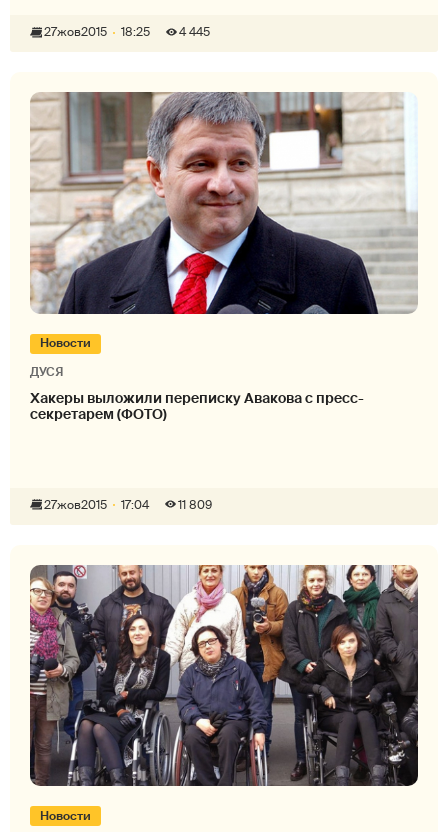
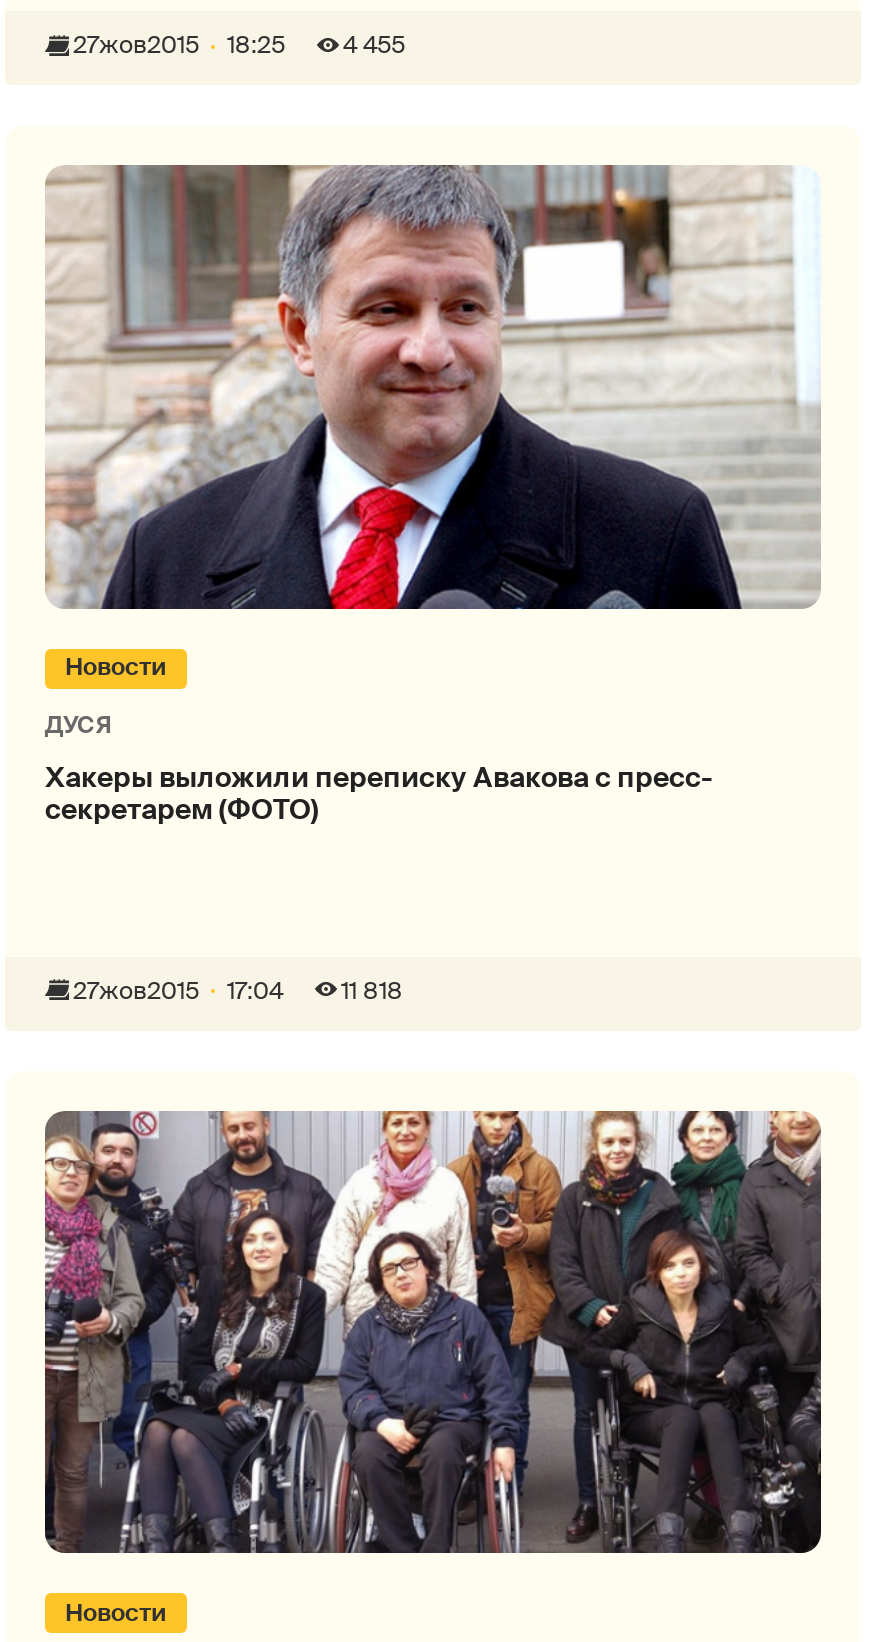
[44,24,210,40] 27жов2015 18:25 4 445 -> [73,29,405,61] 27жов2015 18:25 4 455
[178,497,212,513] 11 809 -> [341,974,403,1006] 11 818

